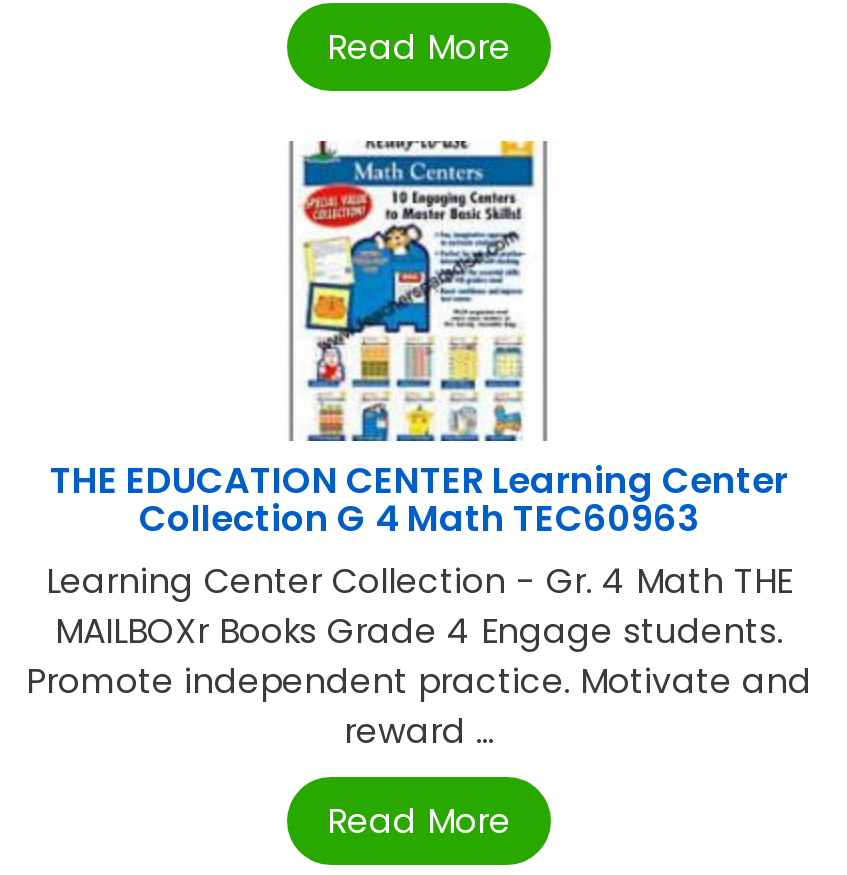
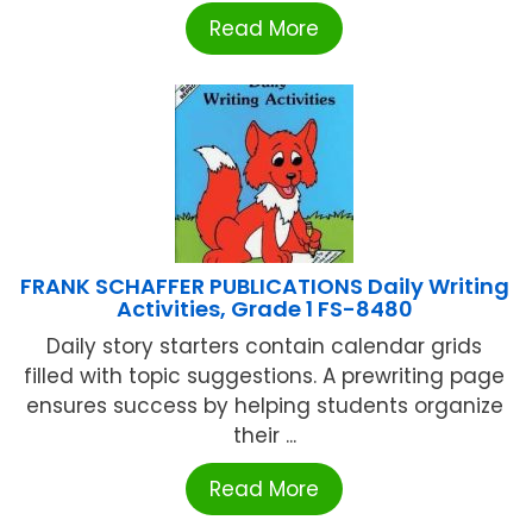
[26,139,812,755] [image] | THE EDUCATION CENTER Learning Center | Collection G 4 Math TEC60963 | Learning Center Collection - Gr. 4 Math THE | MAILBOXr Books Grade 4 Engage students. | Promote independent practice. Motivate and | reward ... -> [20,83,509,450] [image] | FRANK SCHAFFER PUBLICATIONS Daily Writing | Activities, Grade 1 FS-8480 | Daily story starters contain calendar grids | filled with topic suggestions. A prewriting page | ensures success by helping students organize | their ...

